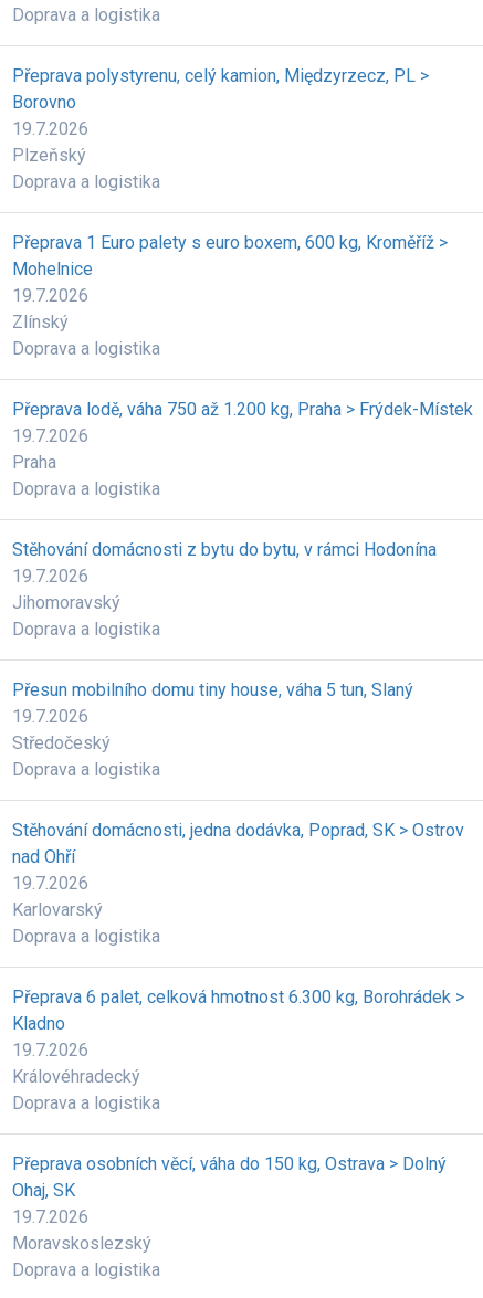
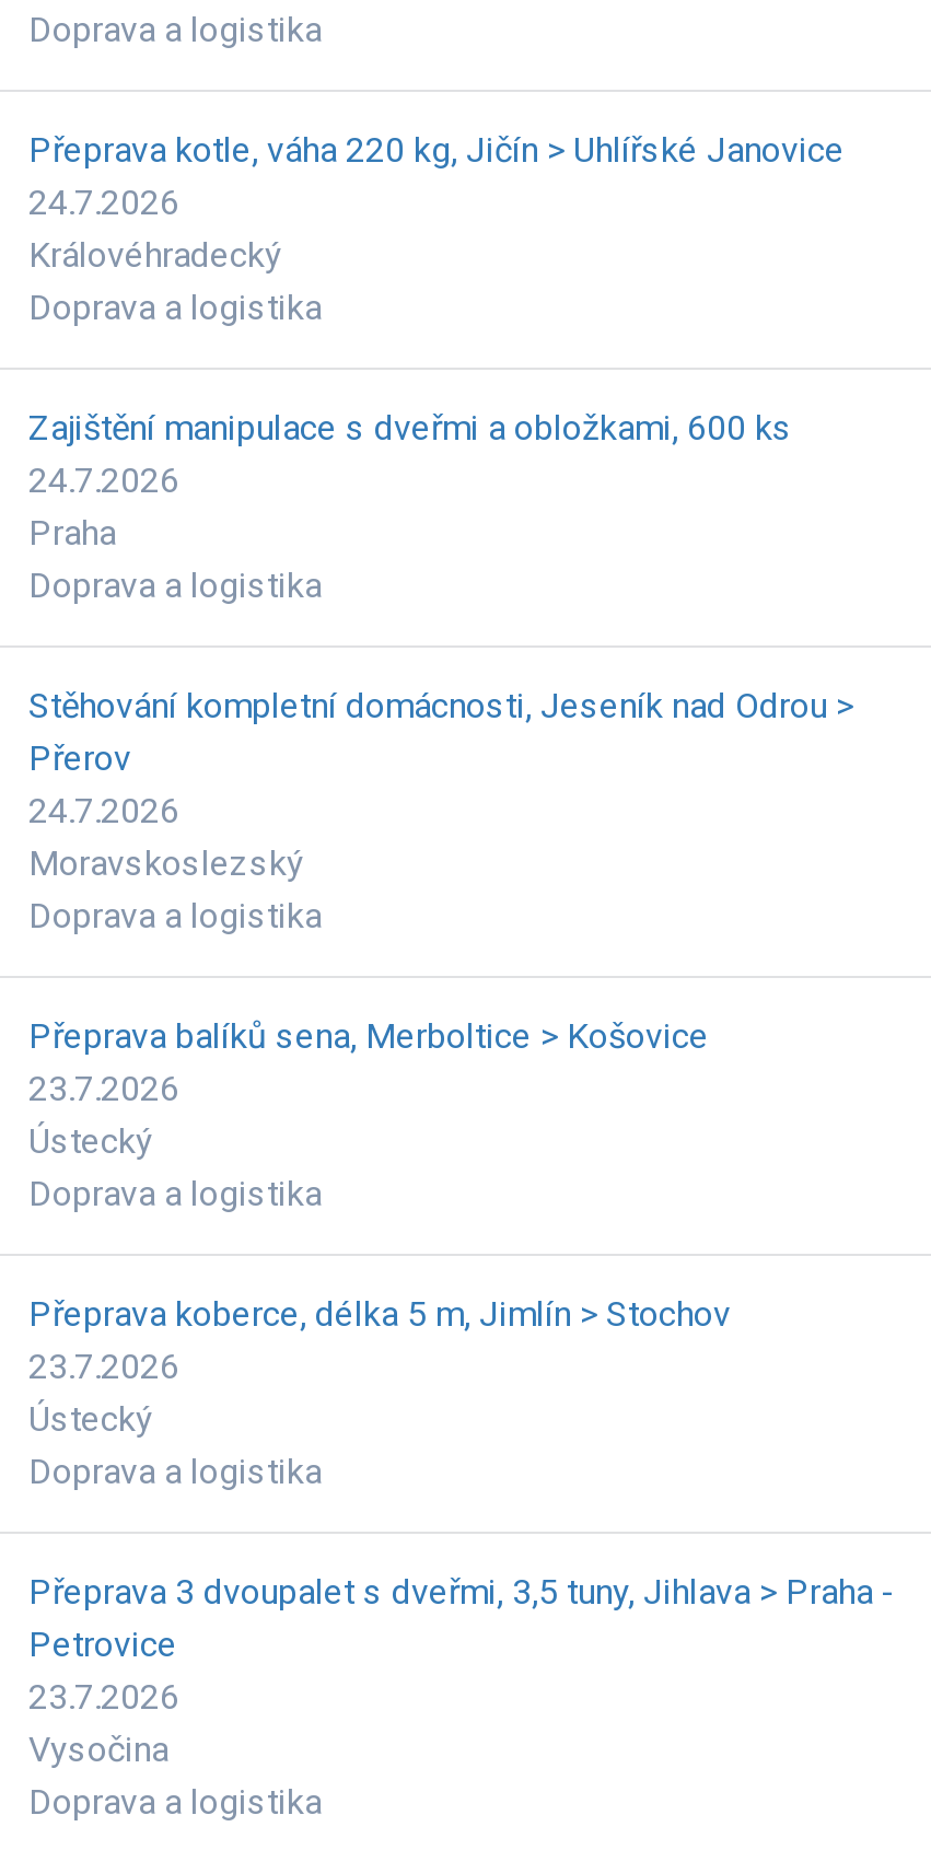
[12,65,429,166] Přeprava polystyrenu, celý kamion, Międzyrzecz, PL > | Borovno | 19.7.2026 | Plzeňský -> [28,129,845,223] Přeprava kotle, váha 220 kg, Jičín > Uhlířské Janovice | 24.7.2026
[12,232,473,446] Přeprava 1 Euro palety s euro boxem, 600 kg, Kroměříž > | Mohelnice | 19.7.2026 | Zlínský | Doprava a logistika | Přeprava lodě, váha 750 až 1.200 kg, Praha > Frýdek-Místek | 19.7.2026 -> [28,407,792,501] Zajištění manipulace s dveřmi a obložkami, 600 ks | 24.7.2026
[12,539,437,613] Stěhování domácnosti z bytu do bytu, v rámci Hodonína | 19.7.2026 | Jihomoravský -> [28,685,853,831] Stěhování kompletní domácnosti, Jeseník nad Odrou > | Přerov | 24.7.2026
[12,679,413,753] Přesun mobilního domu tiny house, váha 5 tun, Slaný | 19.7.2026 | Středočeský -> [28,1015,709,1162] Přeprava balíků sena, Merboltice > Košovice | 23.7.2026 | Ústecký
[12,820,464,920] Stěhování domácnosti, jedna dodávka, Poprad, SK > Ostrov | nad Ohří | 19.7.2026 | Karlovarský -> [28,1293,731,1440] Přeprava koberce, délka 5 m, Jimlín > Stochov | 23.7.2026 | Ústecký
[12,986,464,1227] Přeprava 6 palet, celková hmotnost 6.300 kg, Borohrádek > | Kladno | 19.7.2026 | Doprava a logistika | Přeprava osobních věcí, váha do 150 kg, Ostrava > Dolný | Ohaj, SK | 19.7.2026 -> [28,1571,895,1770] Přeprava 3 dvoupalet s dveřmi, 3,5 tuny, Jihlava > Praha - | Petrovice | 23.7.2026 | Vysočina
moved [12,1066,140,1087] -> [28,234,282,276]: Královéhradecký
moved [12,1233,151,1254] -> [28,842,304,884]: Moravskoslezský

